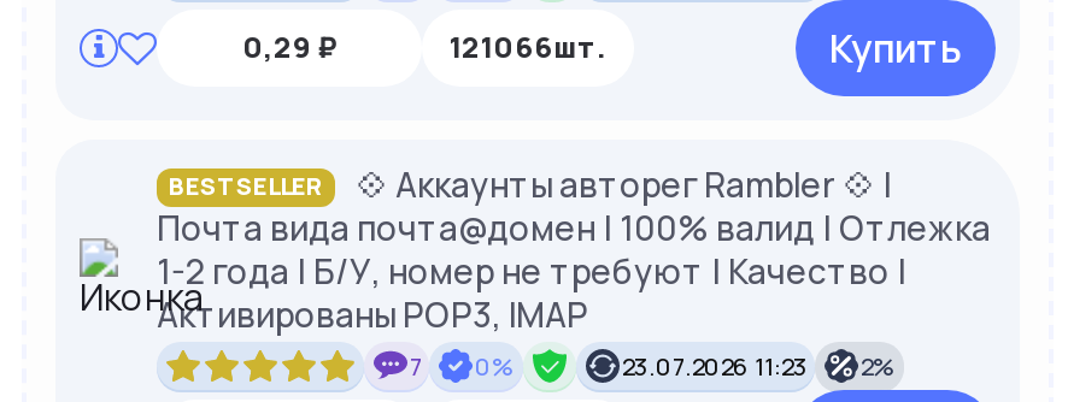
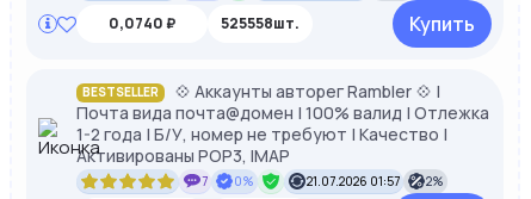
[242,26,606,66] 0,29 ₽ | 121066шт. -> [109,13,300,33] 0,0740 ₽ | 525558шт.
[622,349,897,382] 23.07.2026 11:23 2% -> [307,173,444,189] 21.07.2026 01:57 2%

